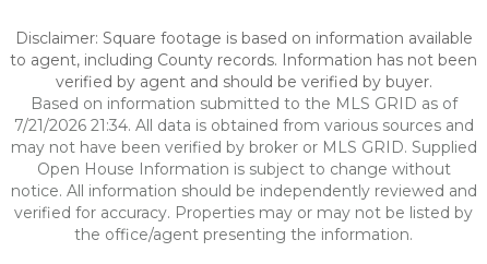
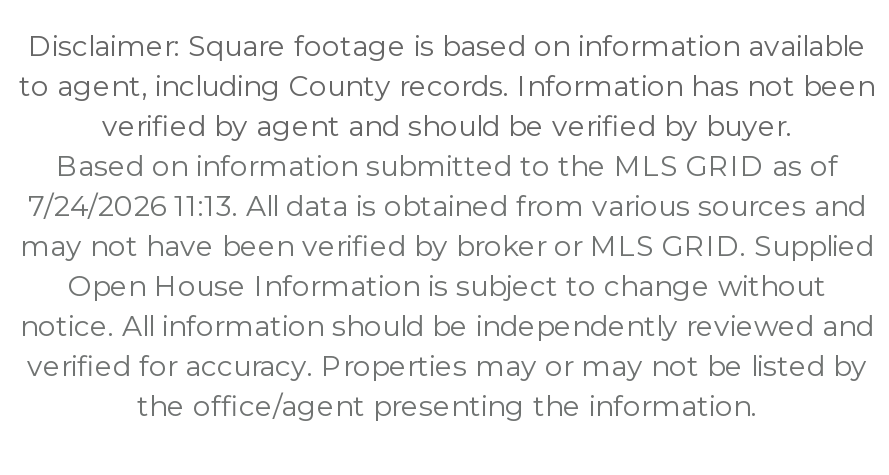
[14,116,473,135] 7/21/2026 21:34. All data is obtained from various sources and -> [28,188,866,224] 7/24/2026 11:13. All data is obtained from various sources and

